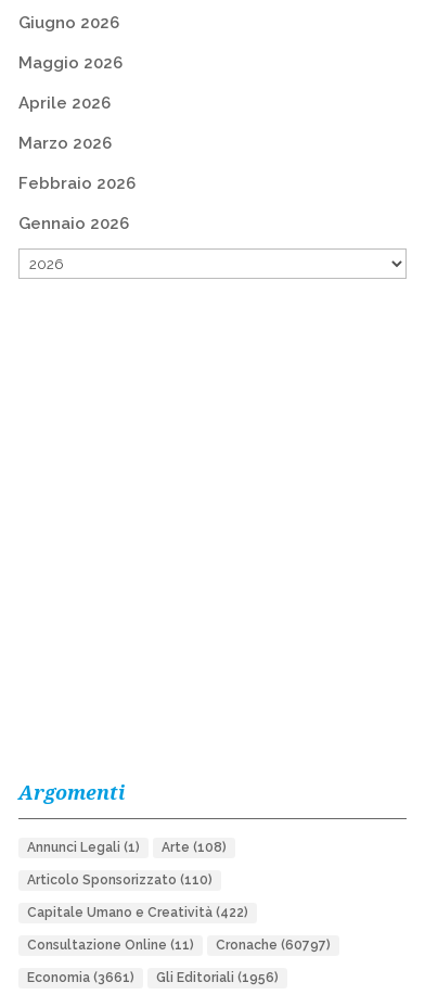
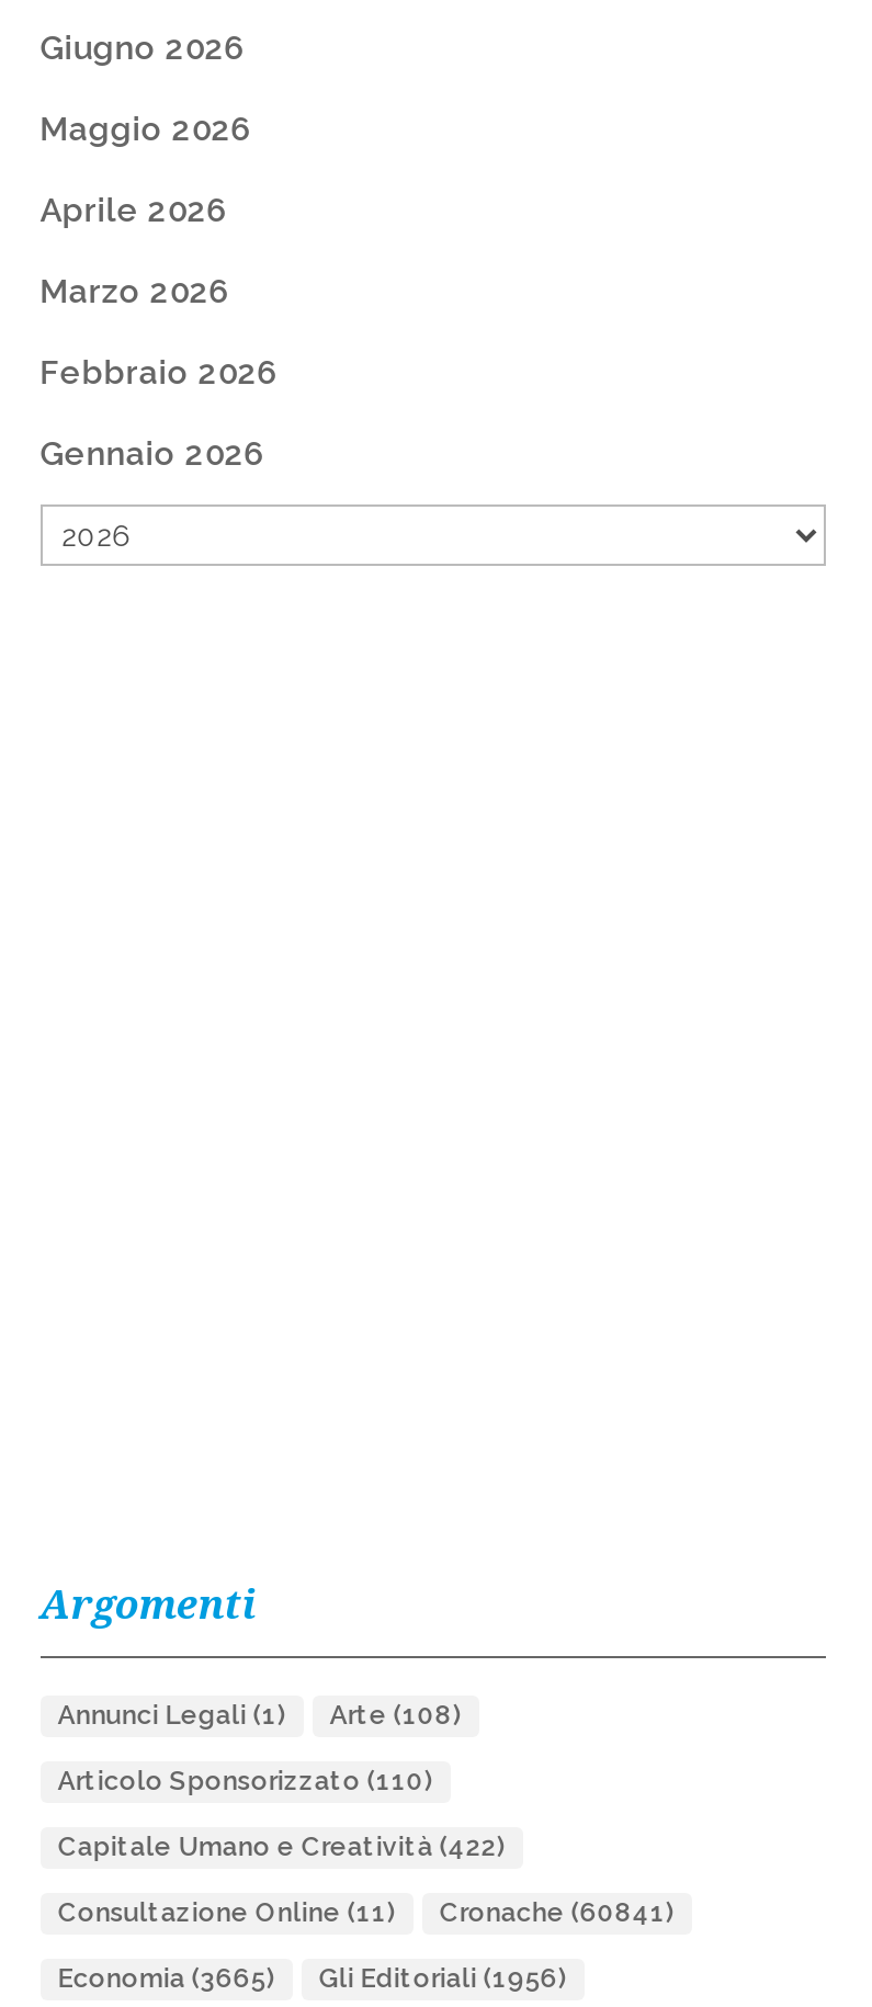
[27,937,330,953] Consultazione Online (11) Cronache (60797) -> [58,1897,674,1928] Consultazione Online (11) Cronache (60841)
[27,970,278,985] Economia (3661) Gli Editoriali (1956) -> [58,1963,567,1994] Economia (3665) Gli Editoriali (1956)

